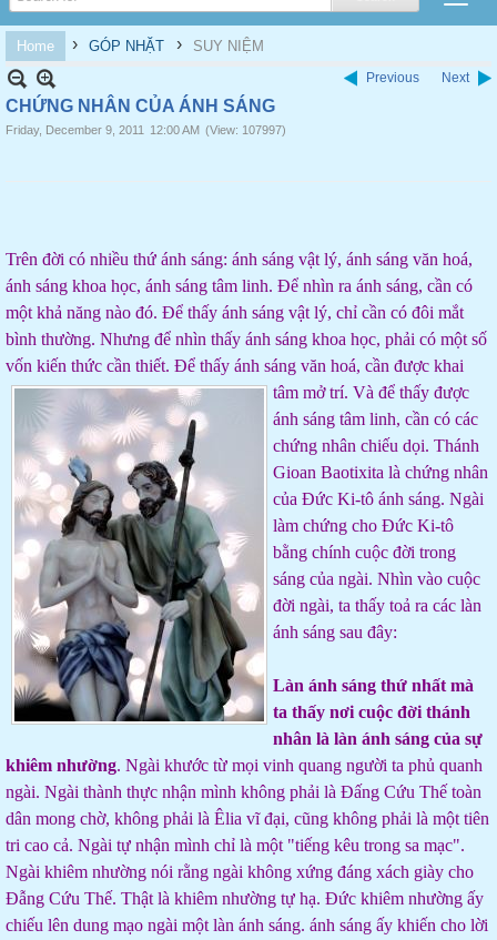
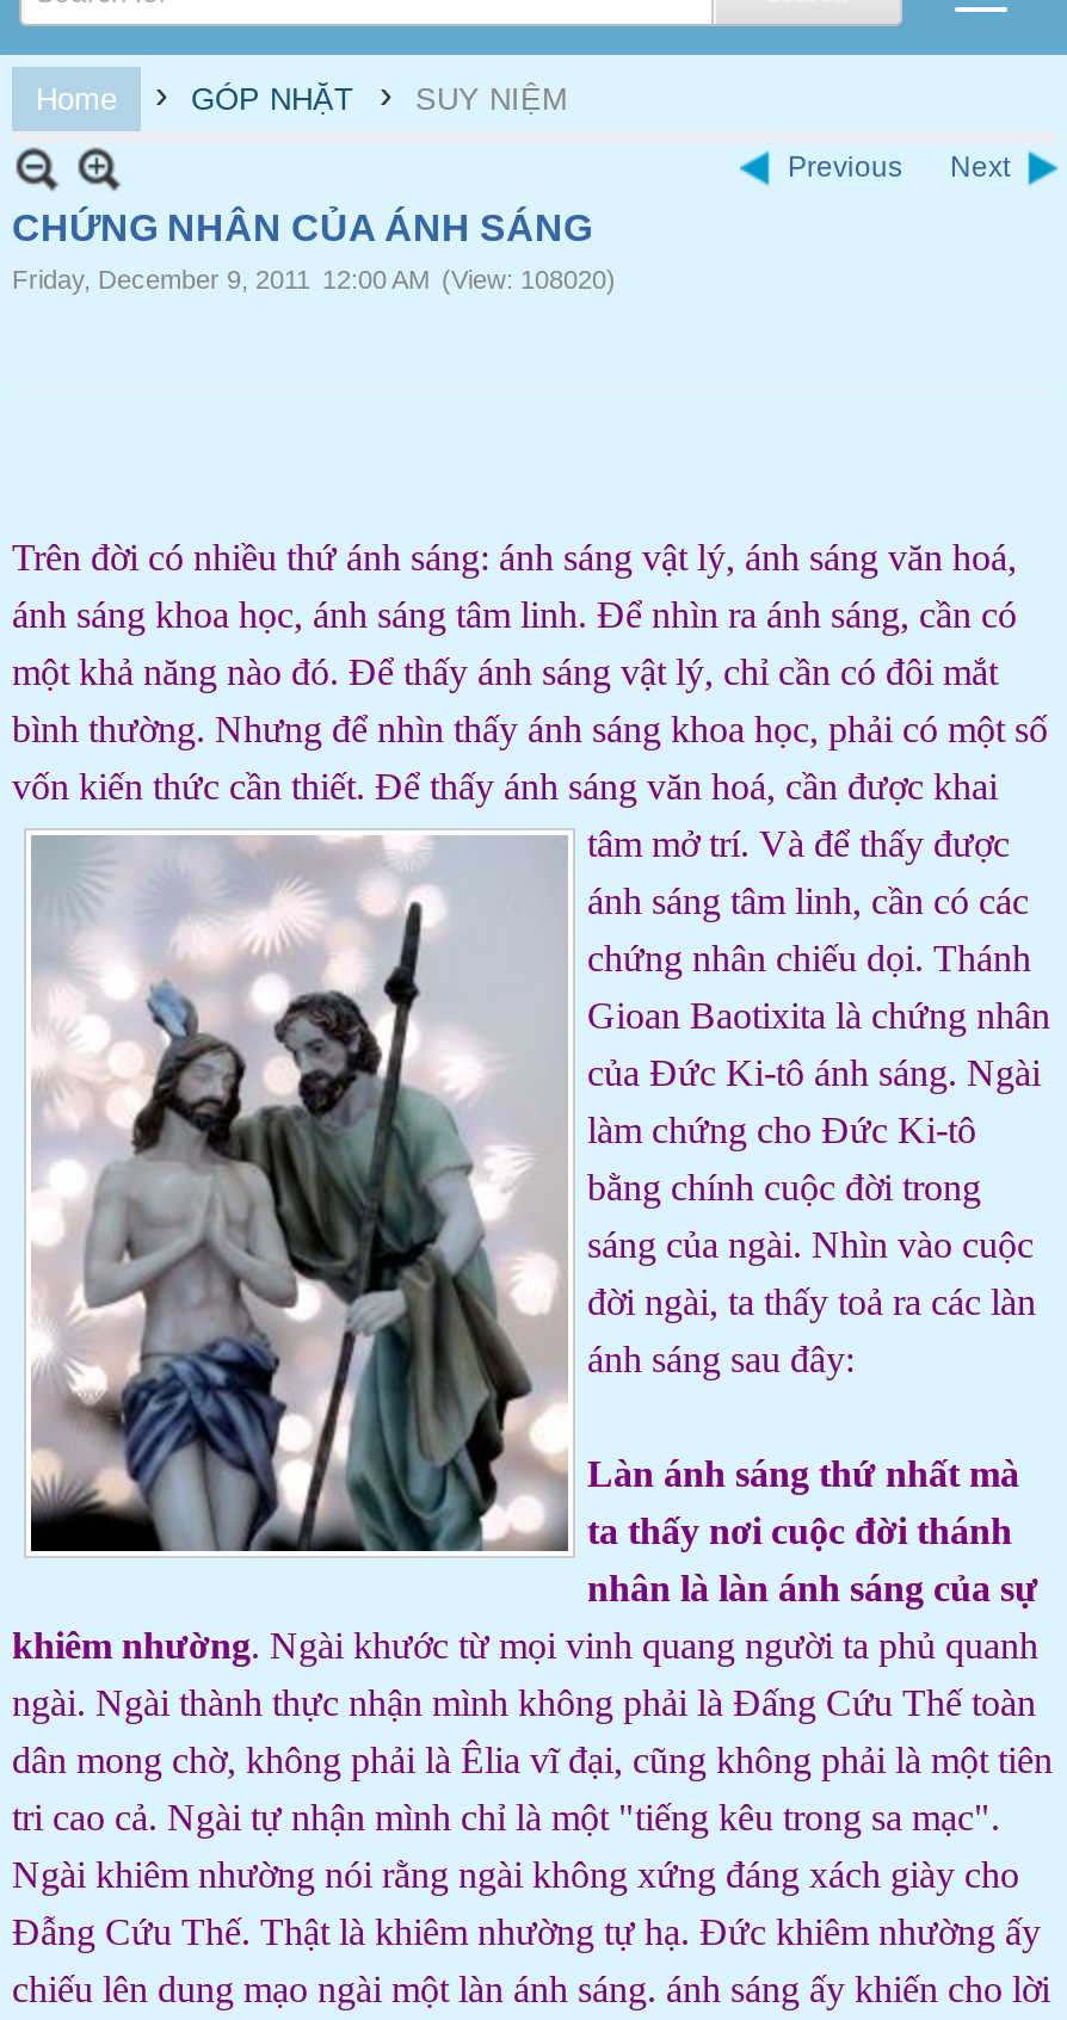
[6,123,286,137] Friday, December 9, 2011 12:00 AM (View: 107997) -> [12,265,616,294] Friday, December 9, 2011 12:00 AM (View: 108020)

